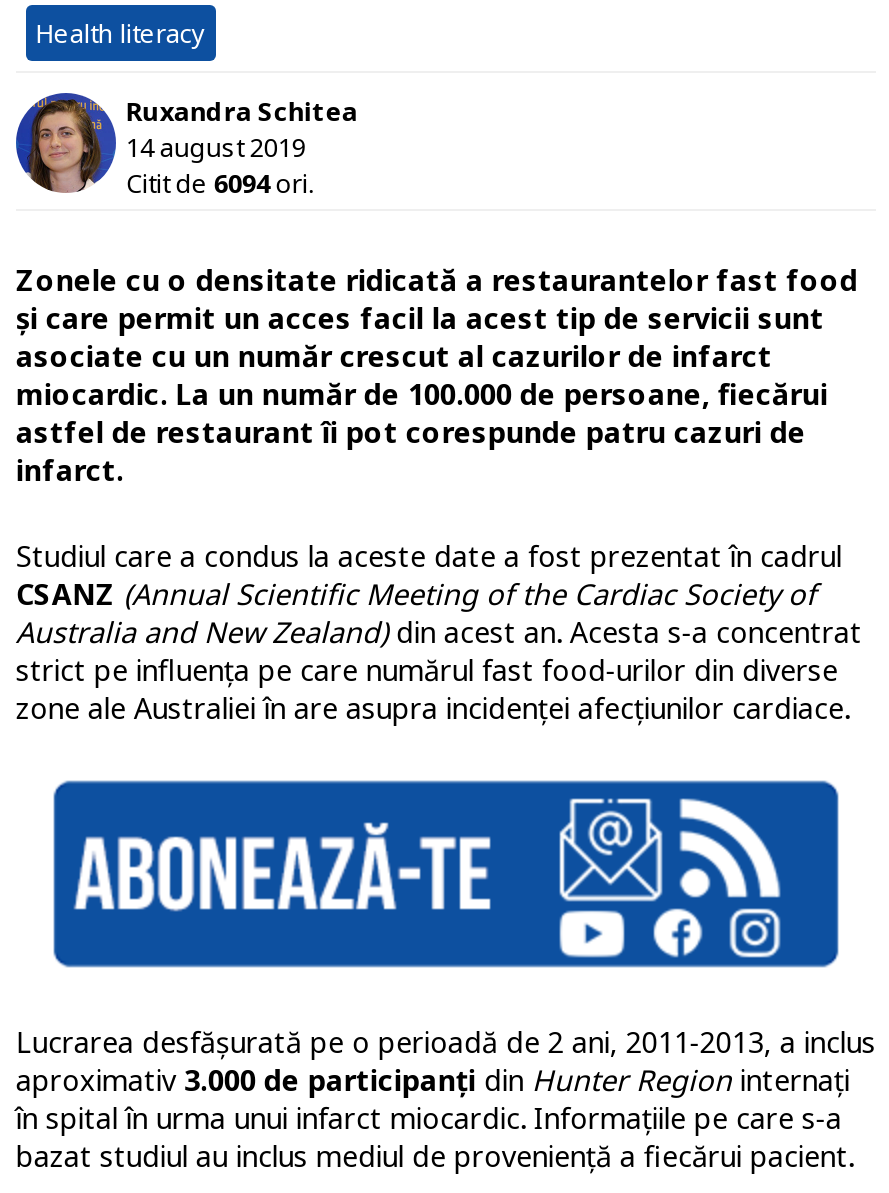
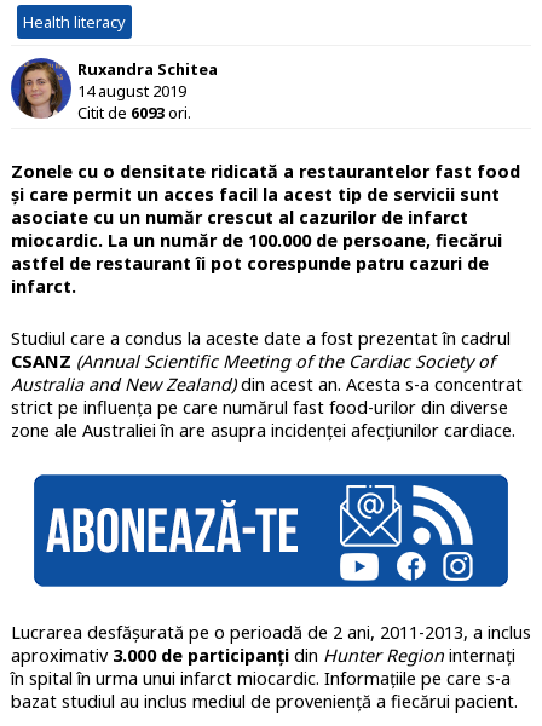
[126,164,314,200] Citit de 6094ori. -> [77,101,191,123] Citit de 6093ori.

